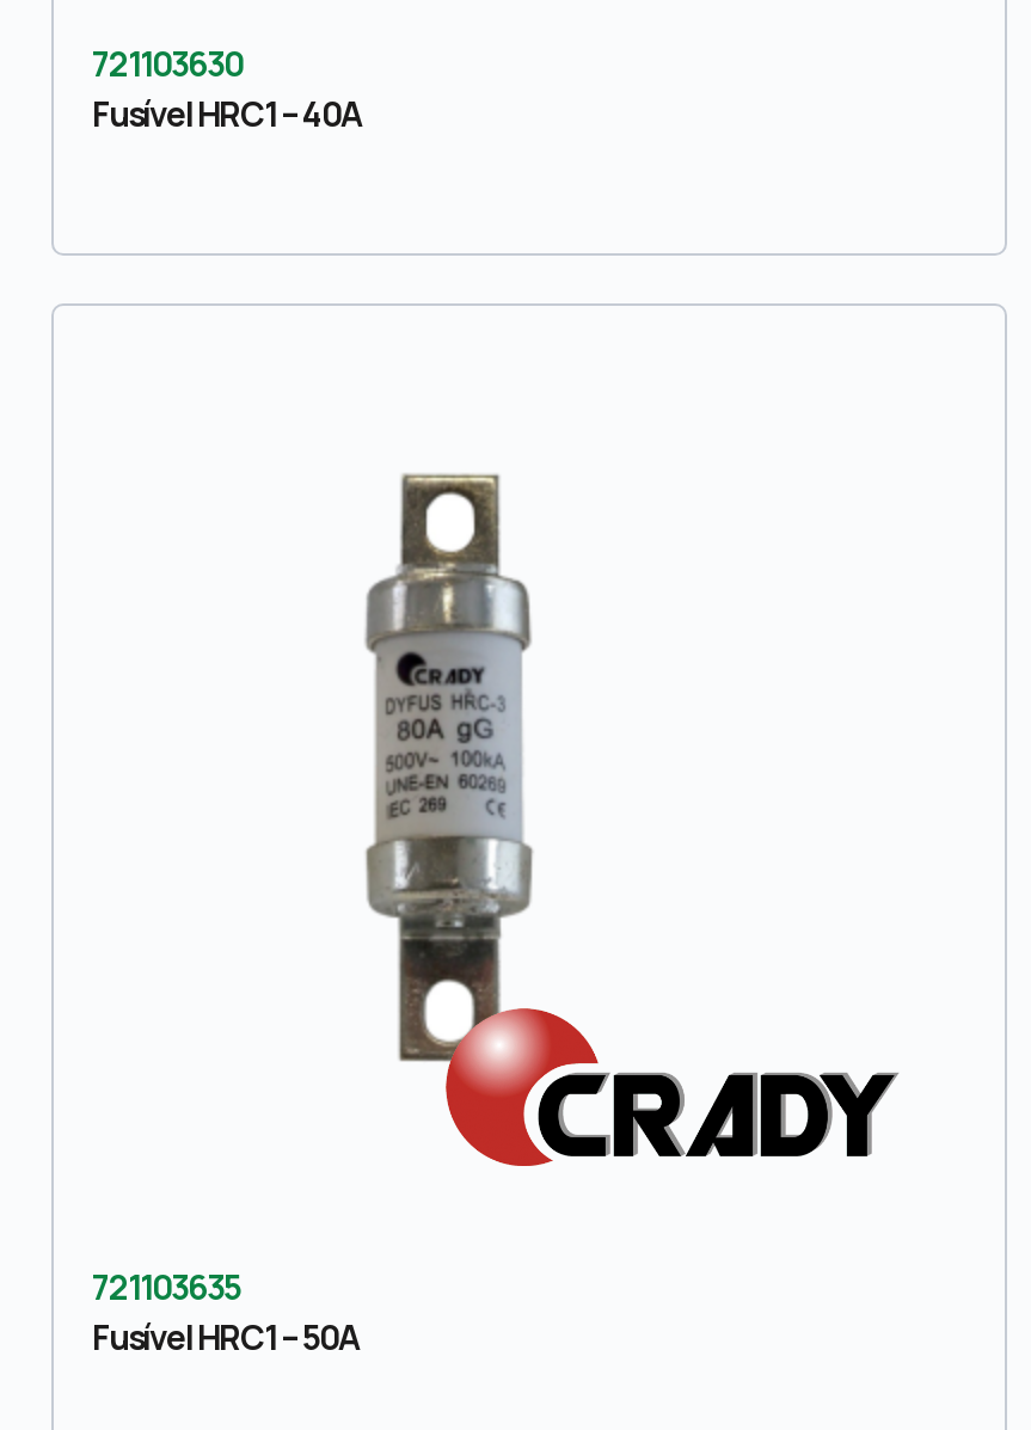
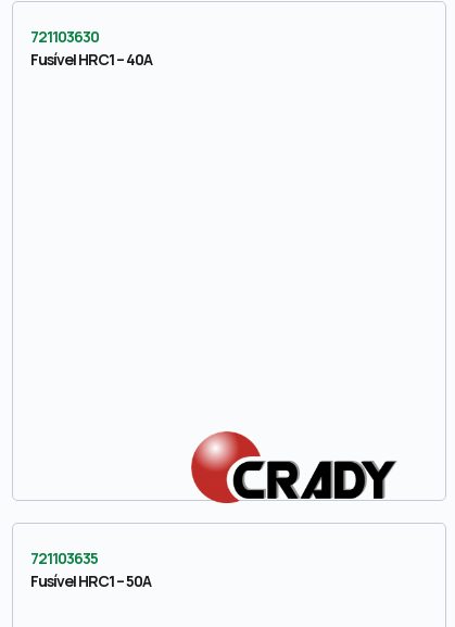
[364,473,534,1063] [image] -> none

